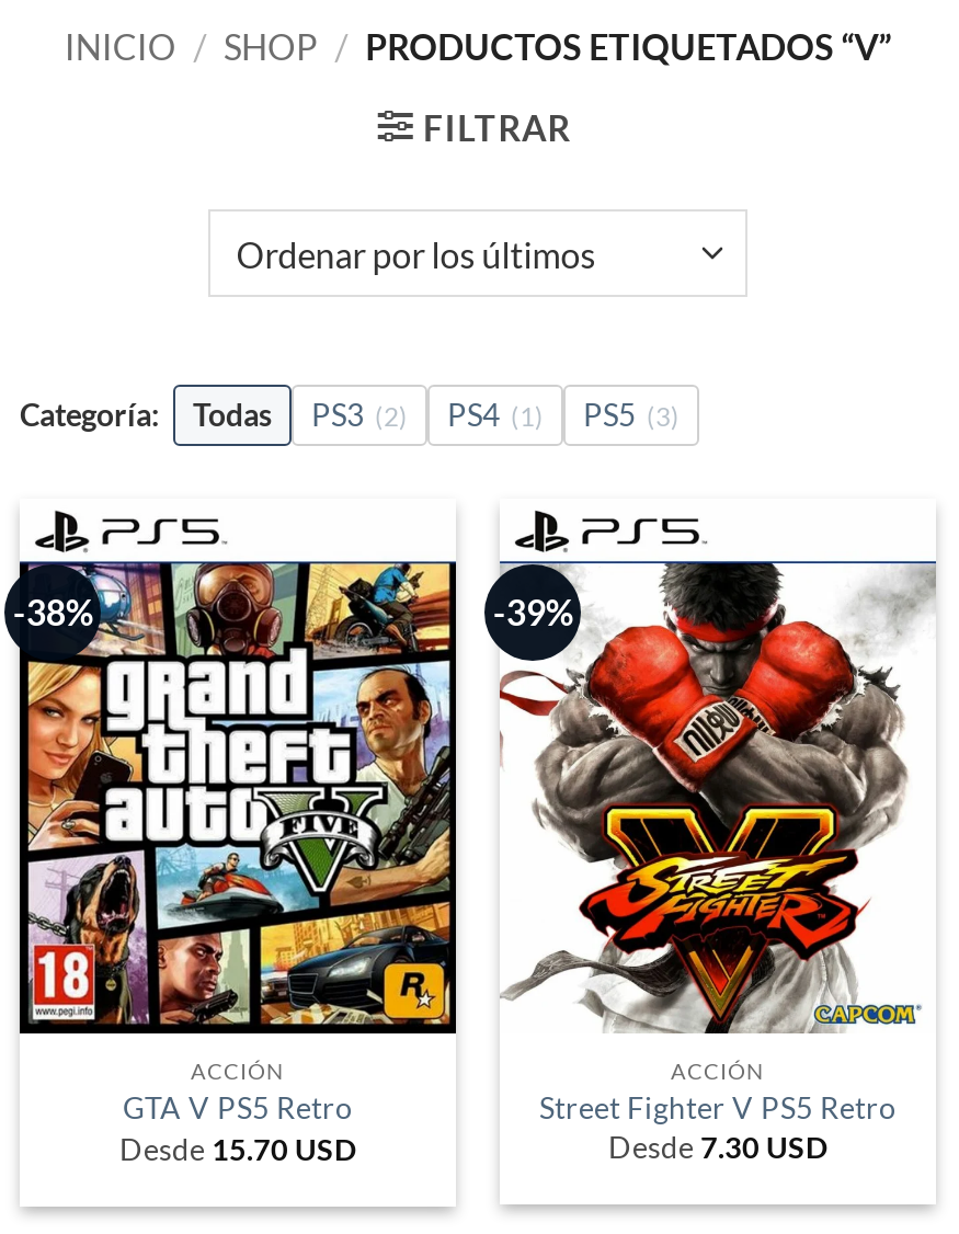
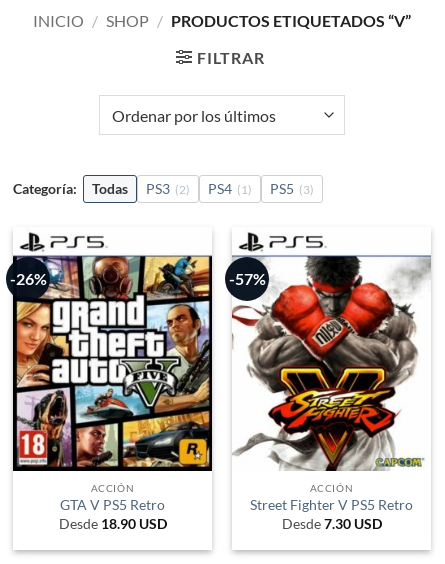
[13,591,94,633] -38% -> [10,269,47,288] -26%
[493,591,574,633] -39% -> [229,269,266,288] -57%
[119,1131,356,1166] Desde 15.70 USD -> [58,515,166,531] Desde 18.90 USD

